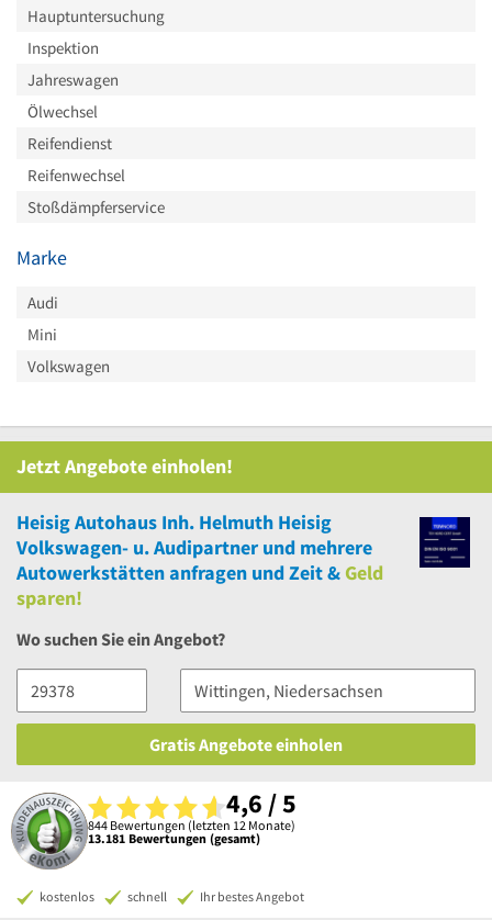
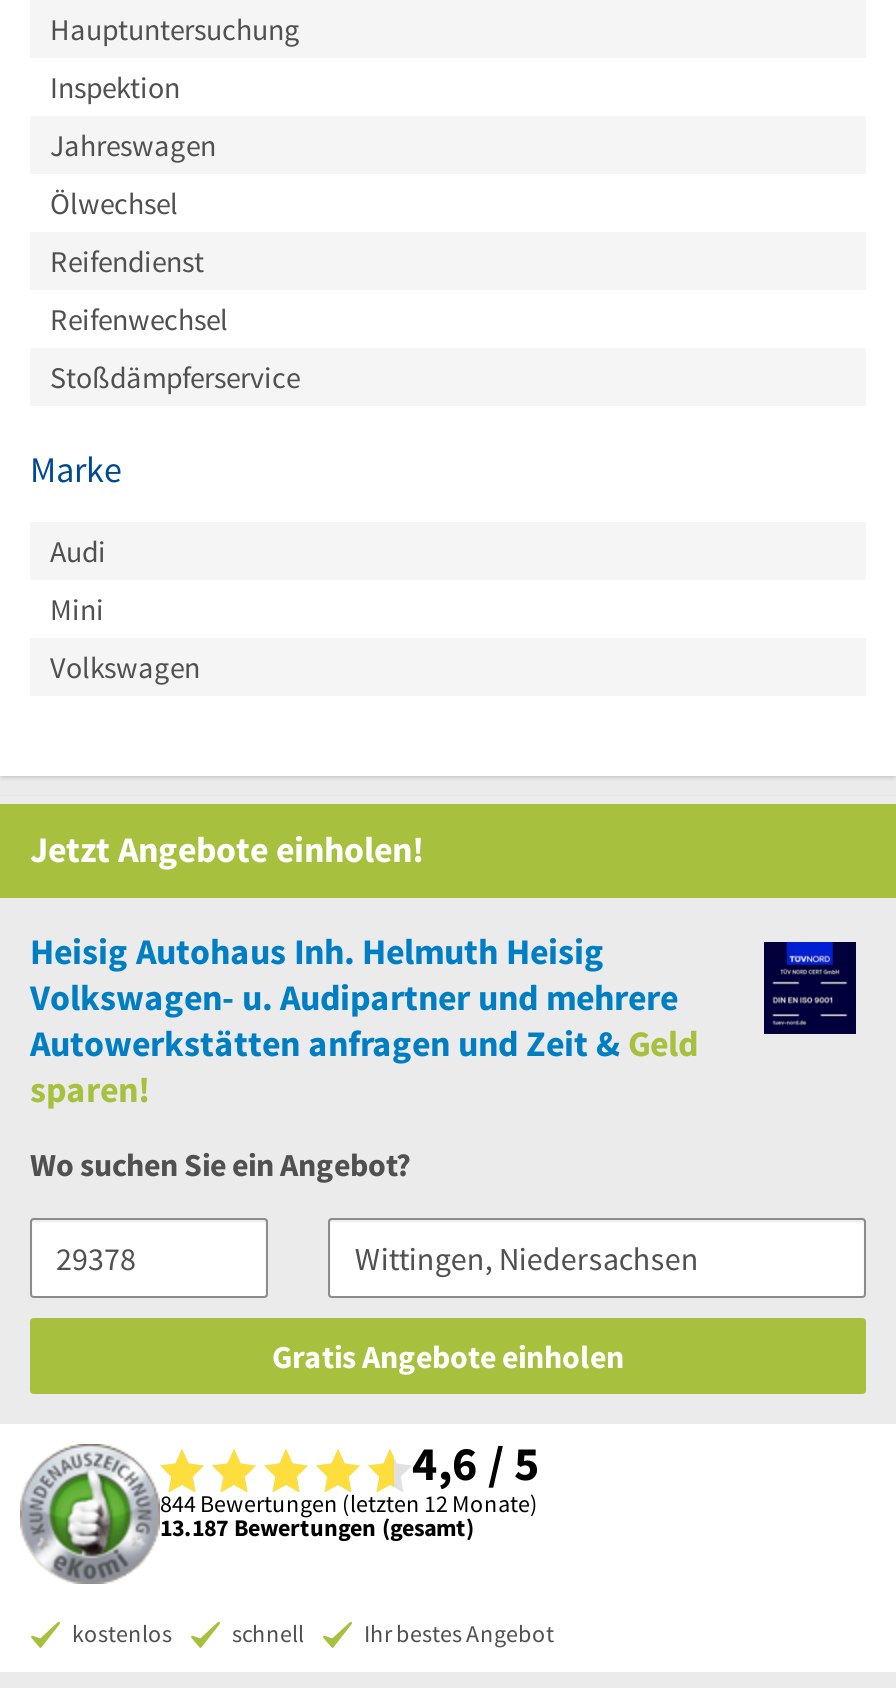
[88,830,260,847] 13.181 Bewertungen (gesamt) -> [160,1513,474,1543] 13.187 Bewertungen (gesamt)

